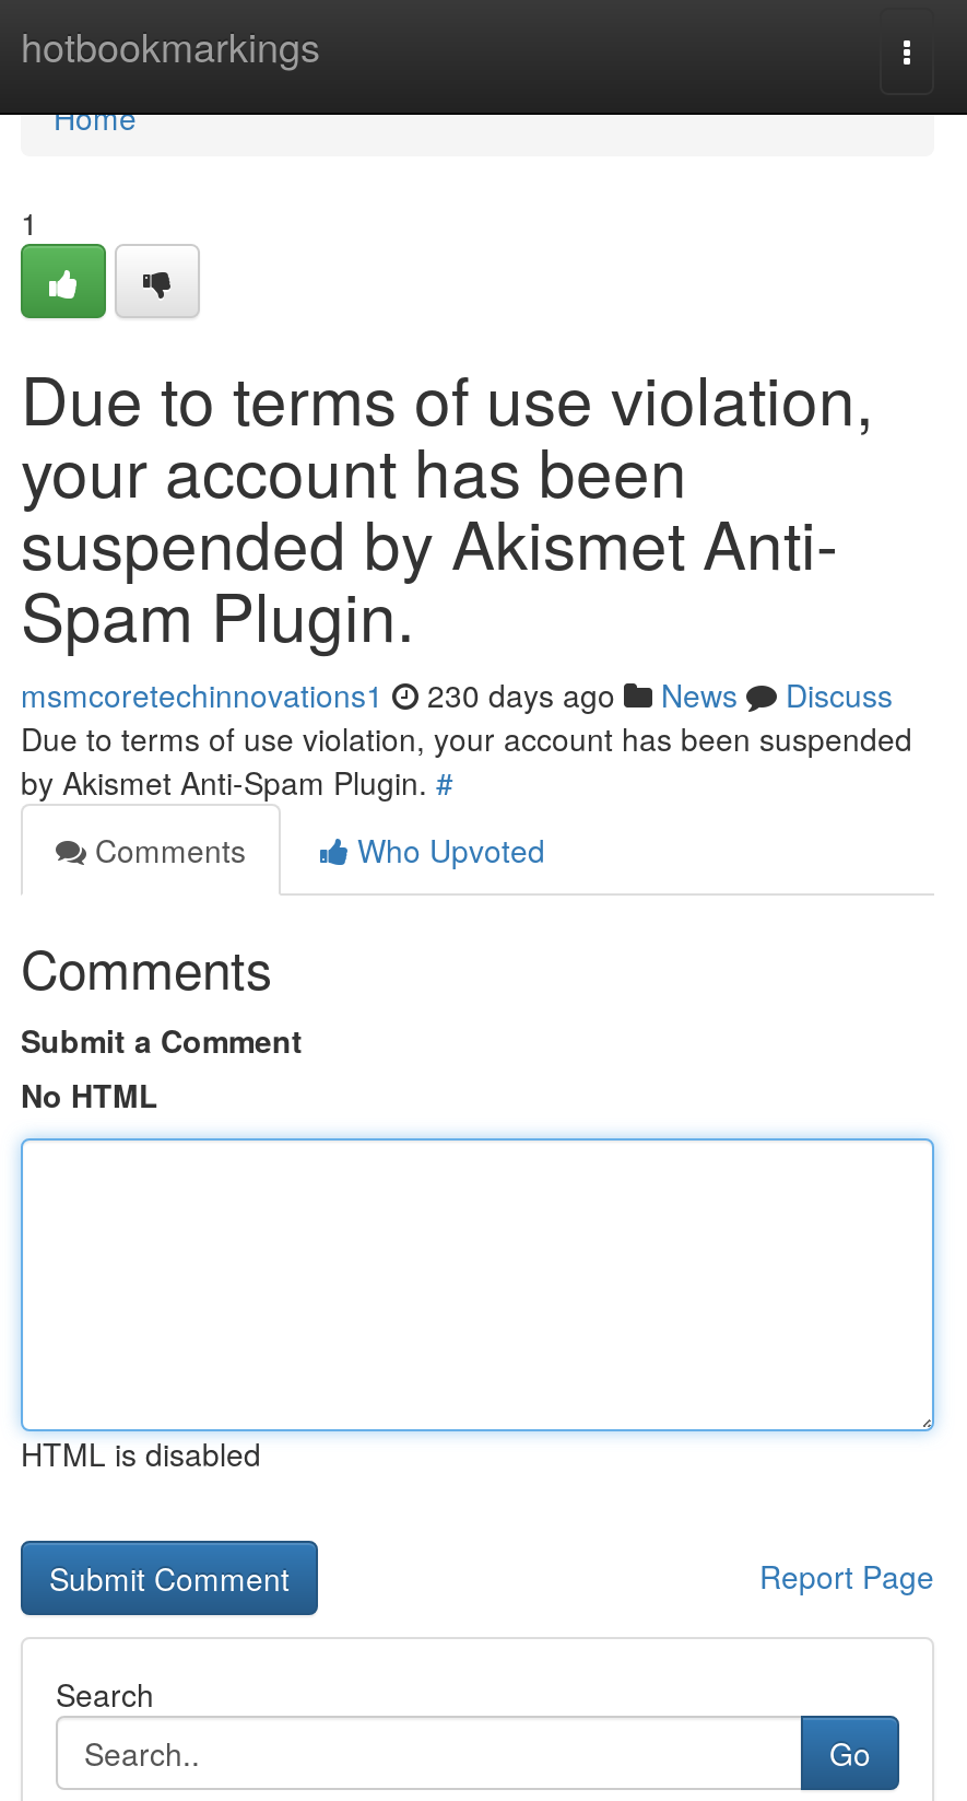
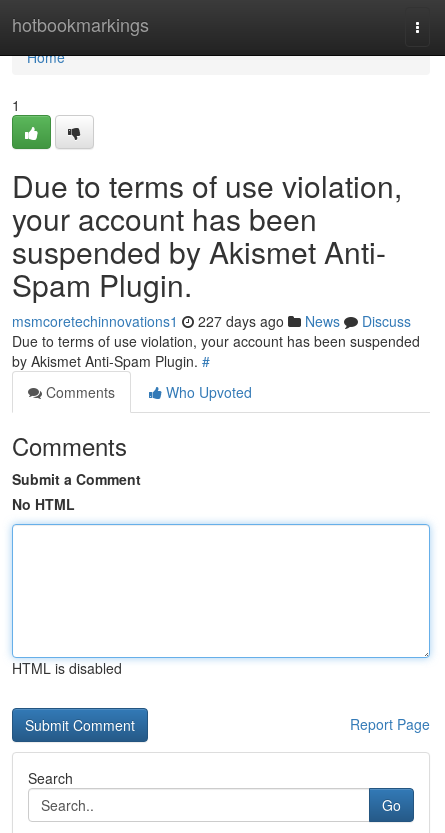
[21,673,893,716] msmcoretechinnovations1 230 days ago News Discuss -> [12,311,411,331] msmcoretechinnovations1 227 days ago News Discuss

